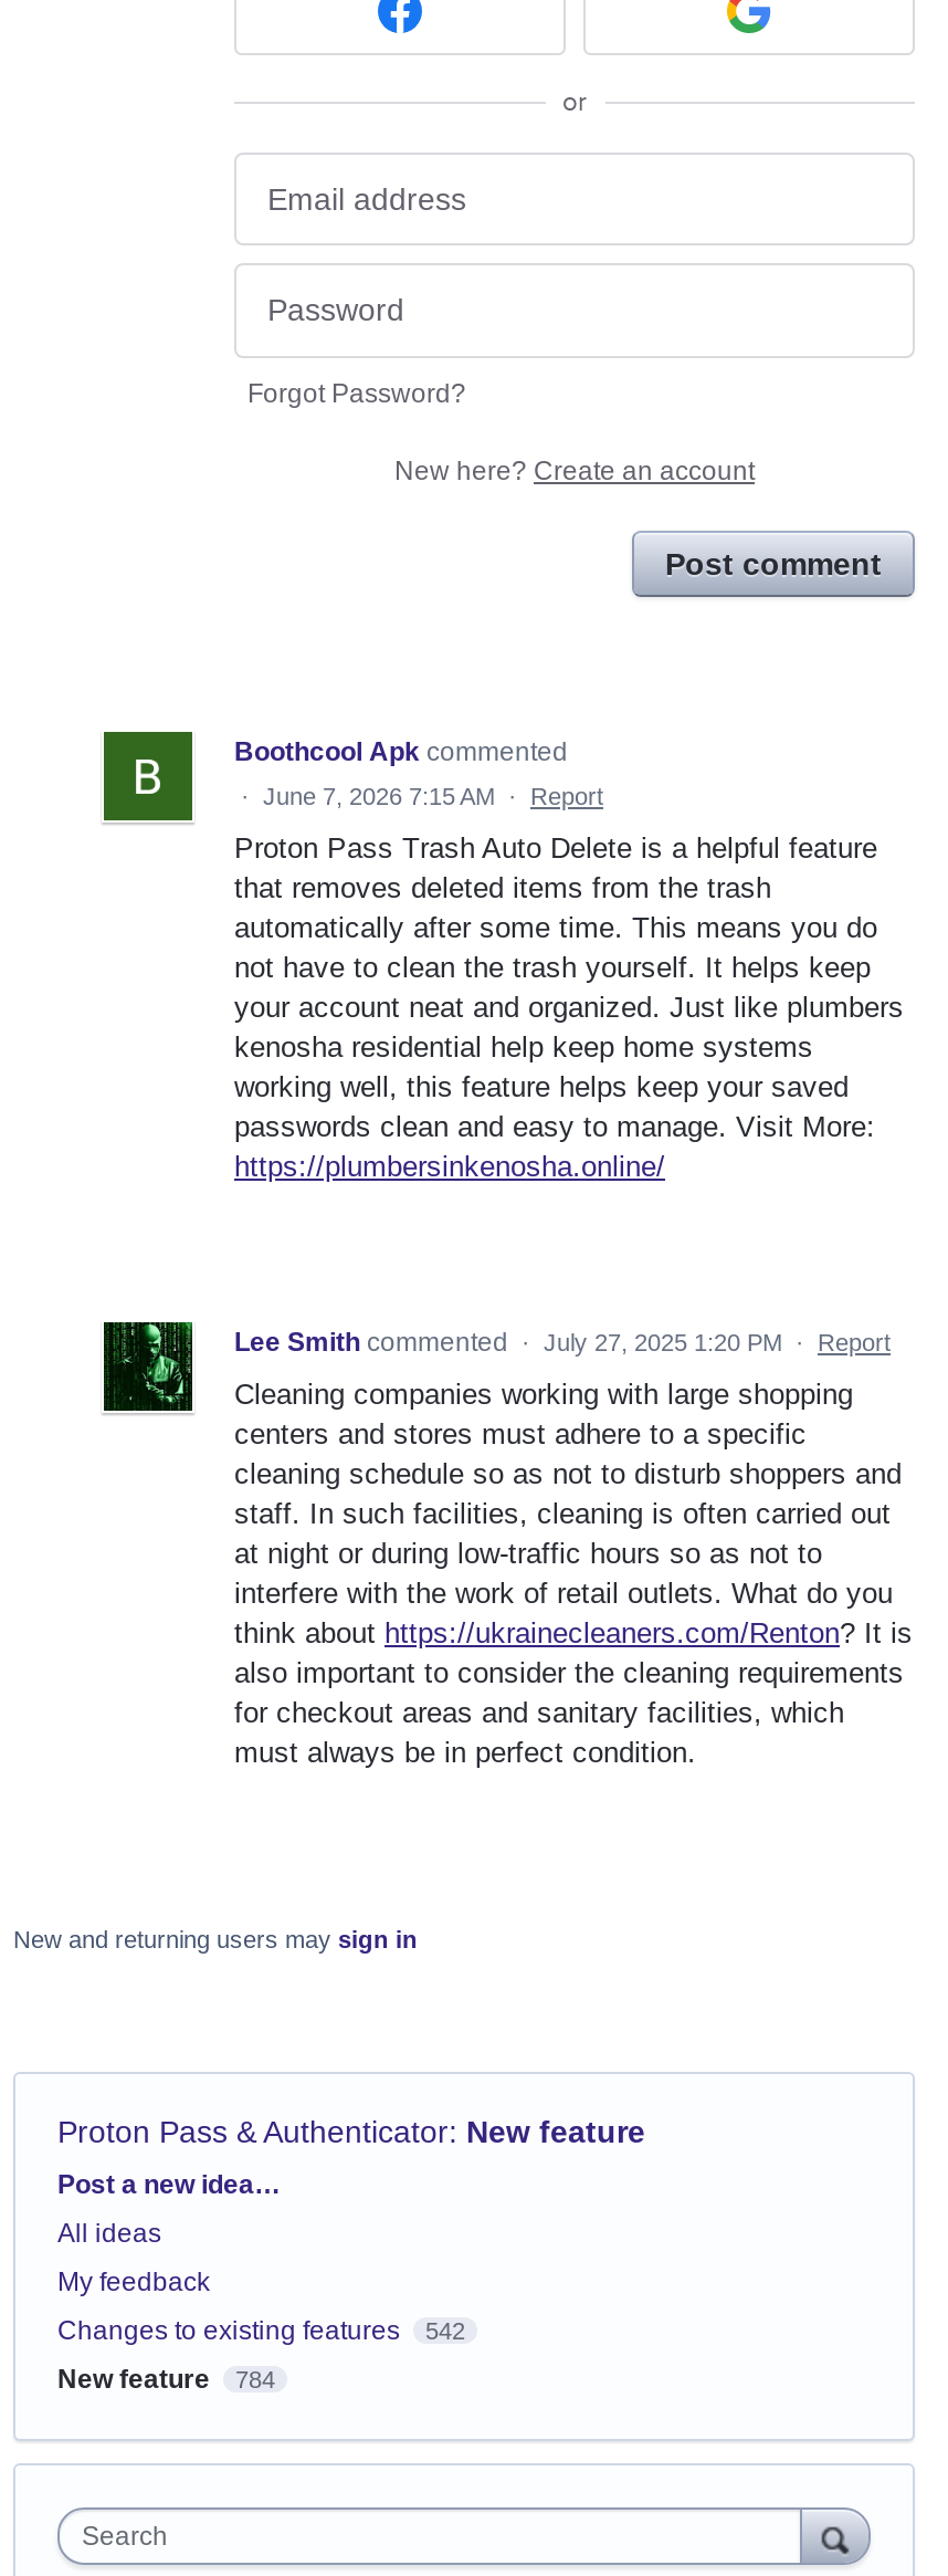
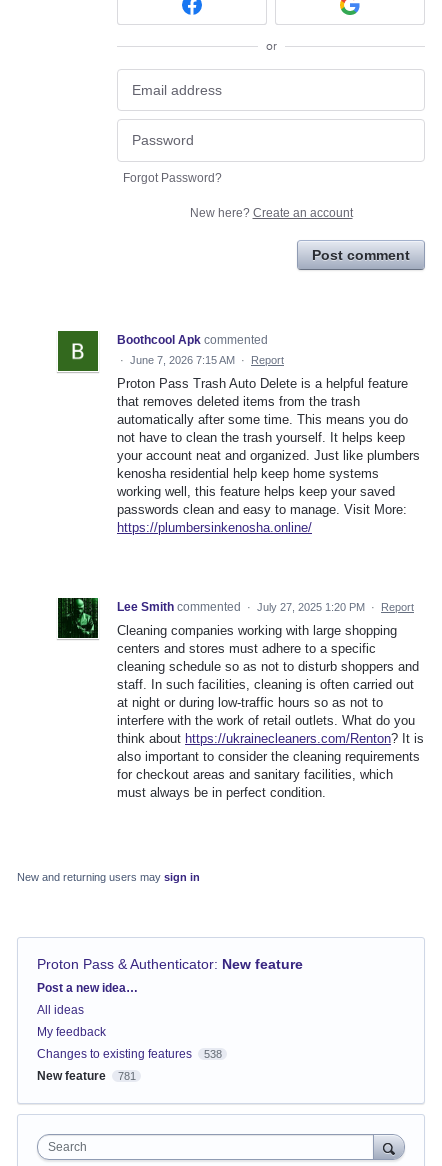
[57,2314,465,2345] Changes to existing features 542 -> [37,1046,221,1060] Changes to existing features 538
[57,2363,275,2394] New feature 784 -> [37,1068,135,1082] New feature 781

